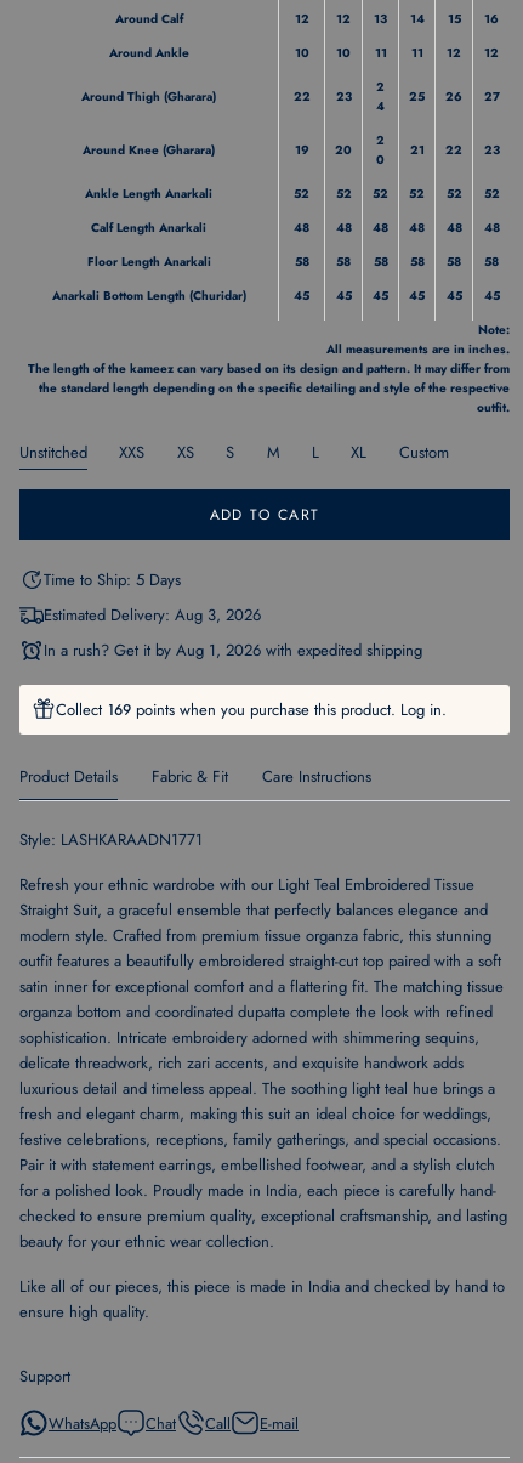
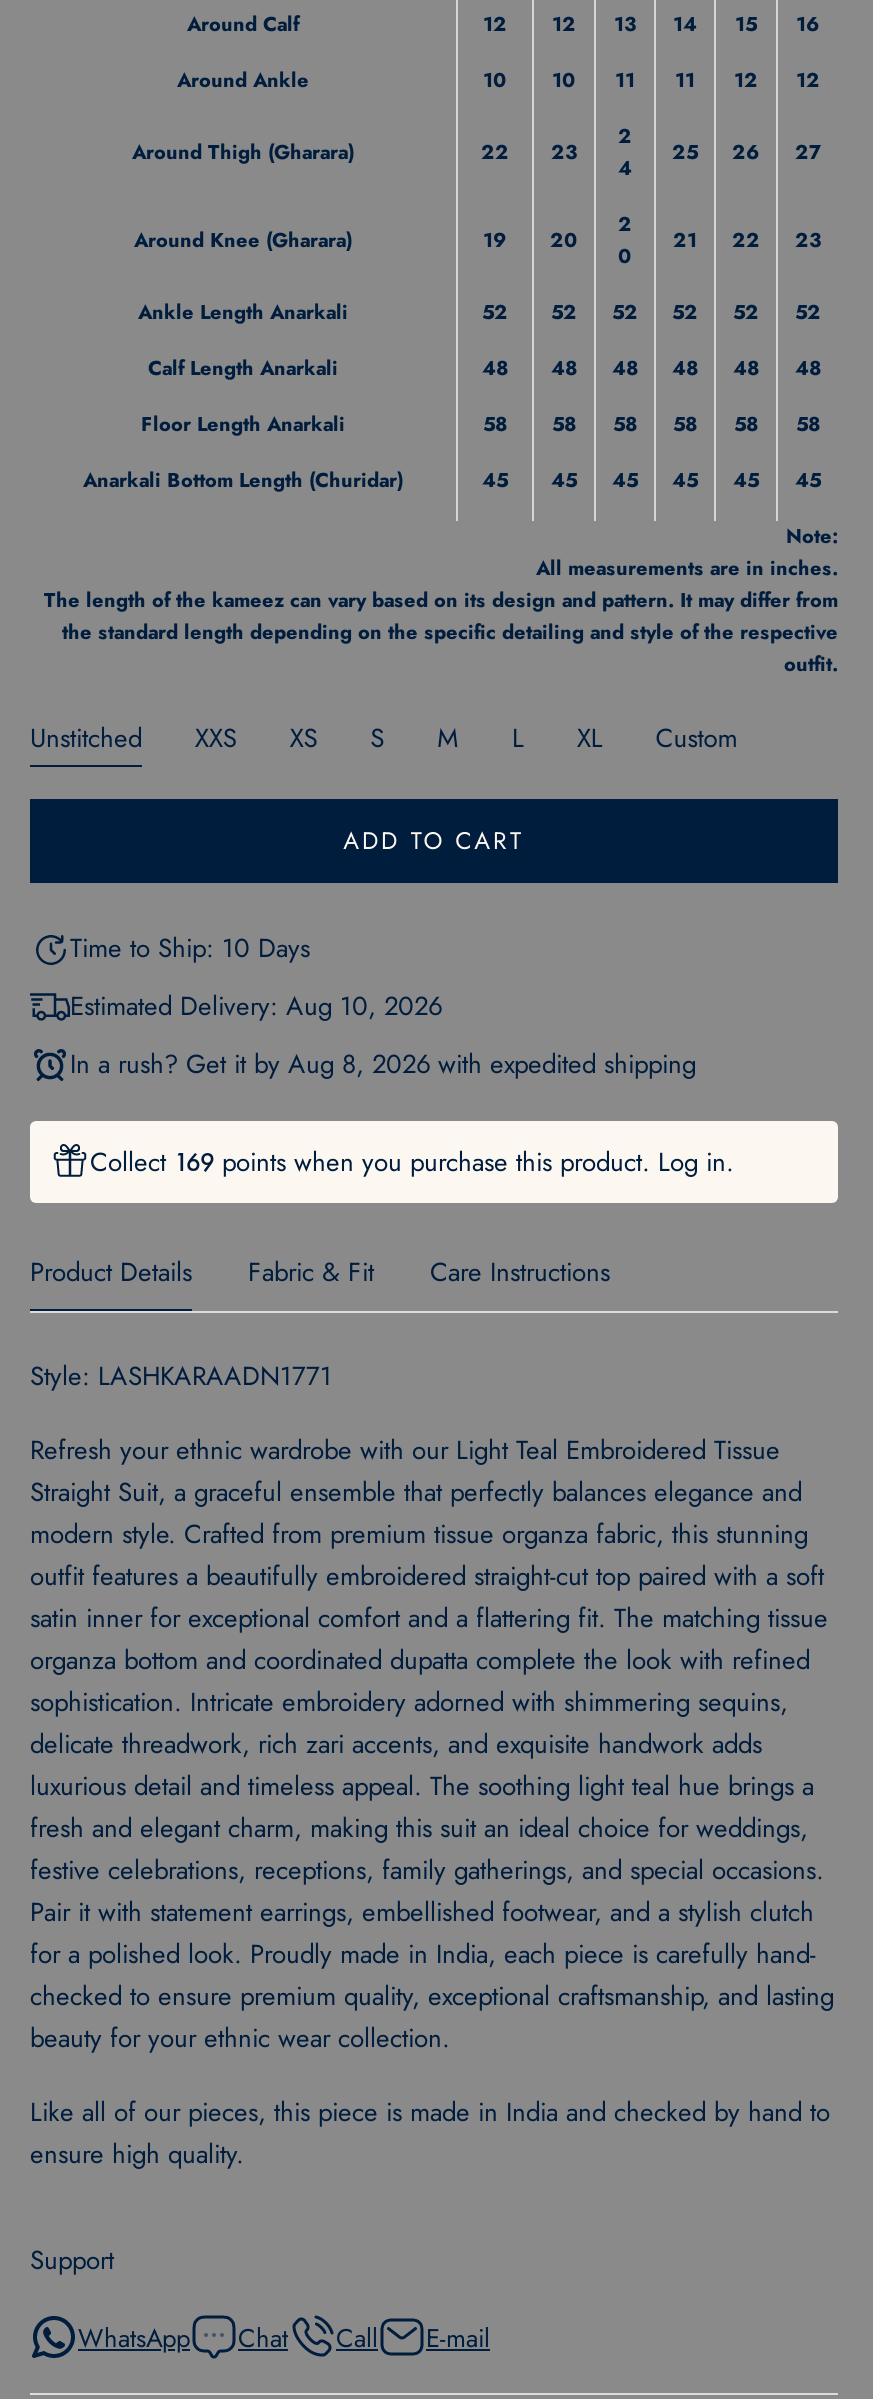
[44,568,181,591] Time to Ship: 5 Days -> [70,929,310,967] Time to Ship: 10 Days
[44,603,261,626] Estimated Delivery: Aug 3, 2026 -> [70,987,442,1025] Estimated Delivery: Aug 10, 2026
[44,638,422,661] In a rush? Get it by Aug 1, 2026 with expedited shipping -> [70,1044,696,1082] In a rush? Get it by Aug 8, 2026 with expedited shipping

